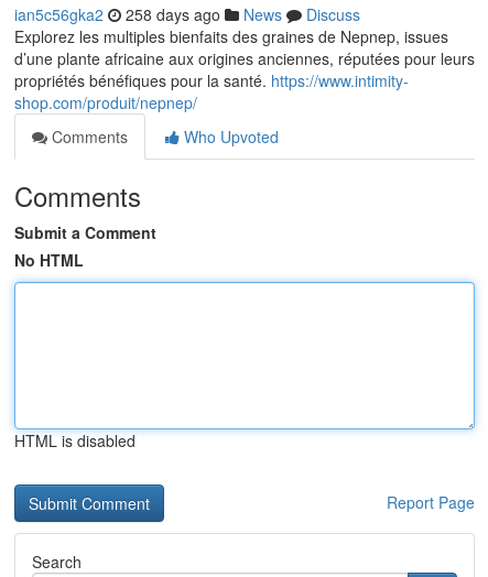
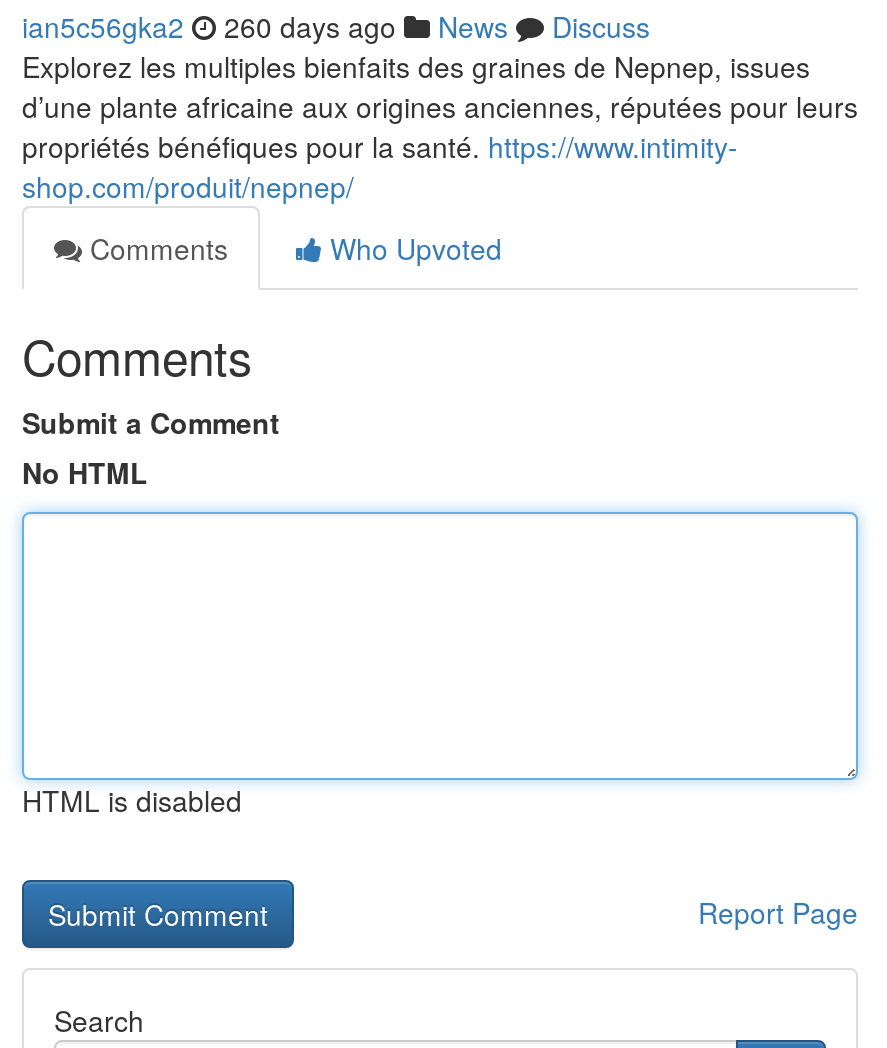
[14,3,360,25] ian5c56gka2 258 days ago News Discuss -> [22,6,650,46] ian5c56gka2 260 days ago News Discuss

